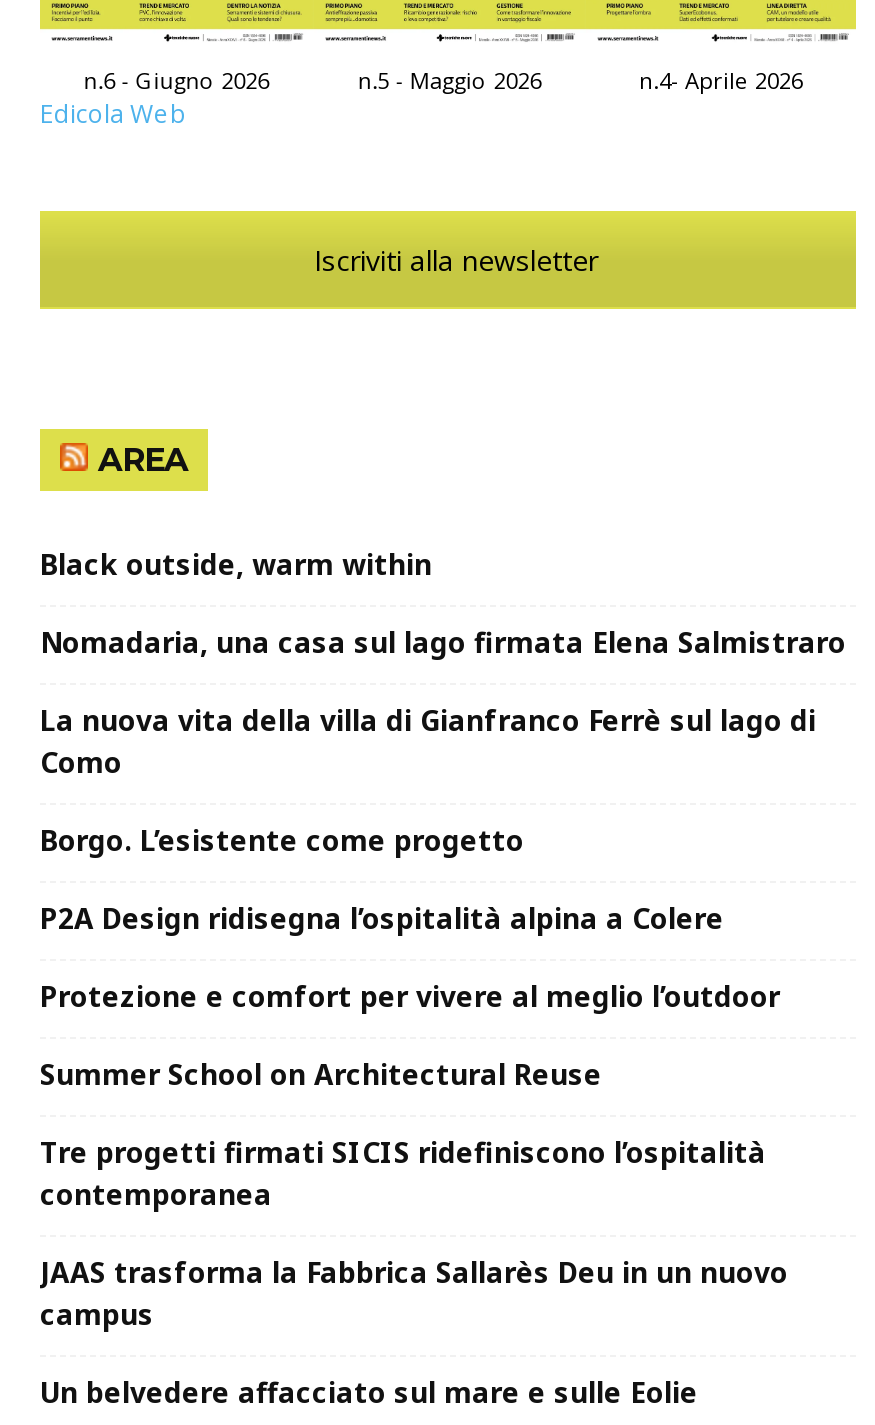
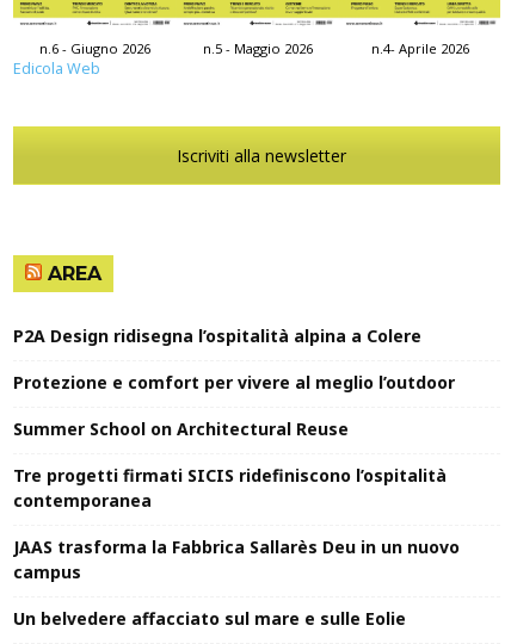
[40,544,846,858] Black outside, warm within | Nomadaria, una casa sul lago firmata Elena Salmistraro | La nuova vita della villa di Gianfranco Ferrè sul lago di | Como | Borgo. L’esistente come progetto -> none

